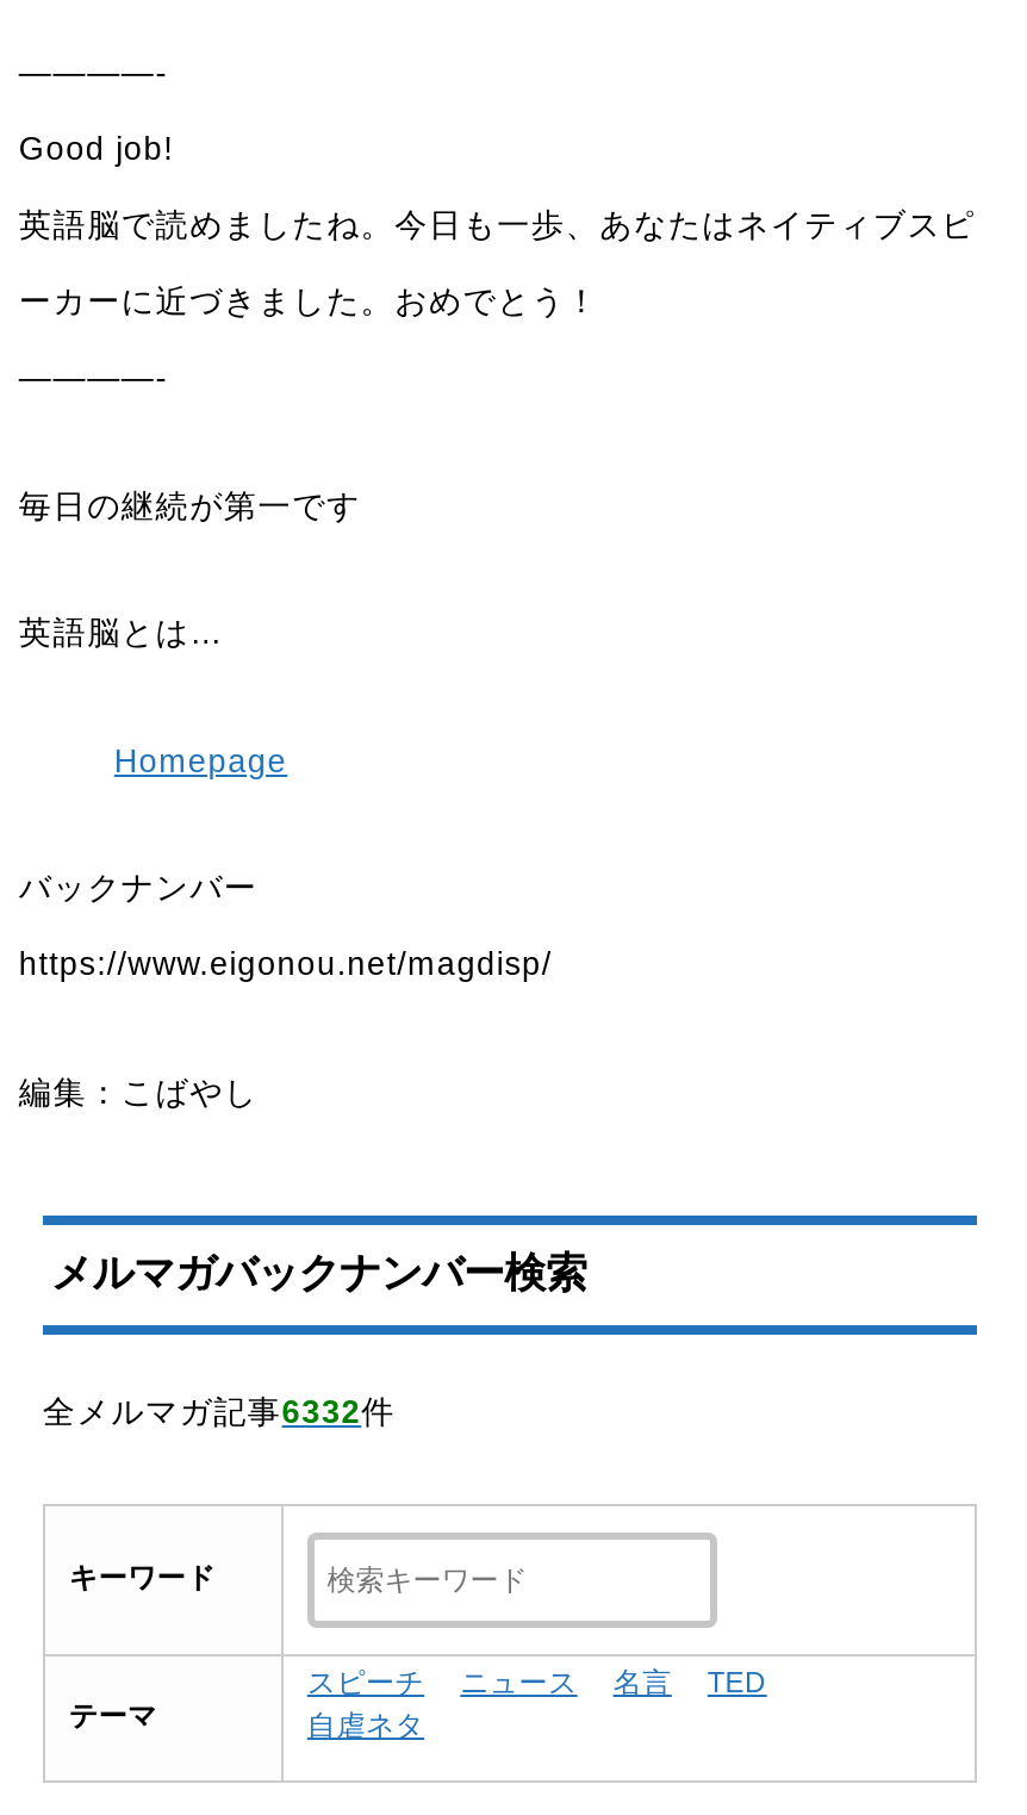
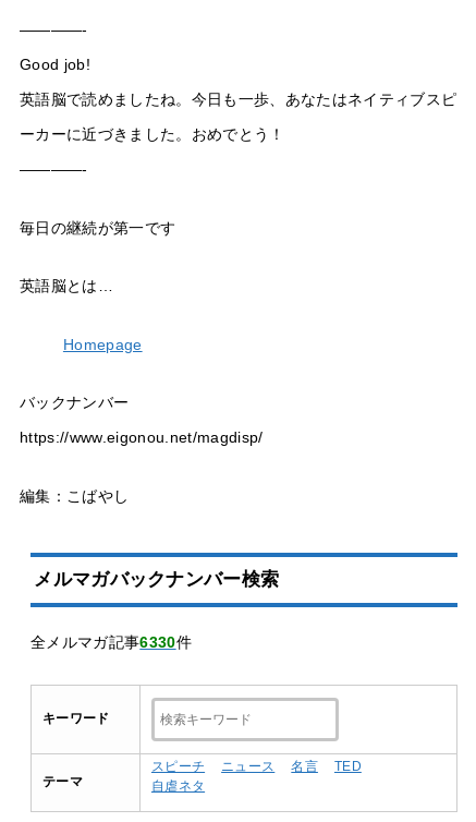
[43,1395,396,1431] 全メルマガ記事6332件 -> [30,635,192,651] 全メルマガ記事6330件

